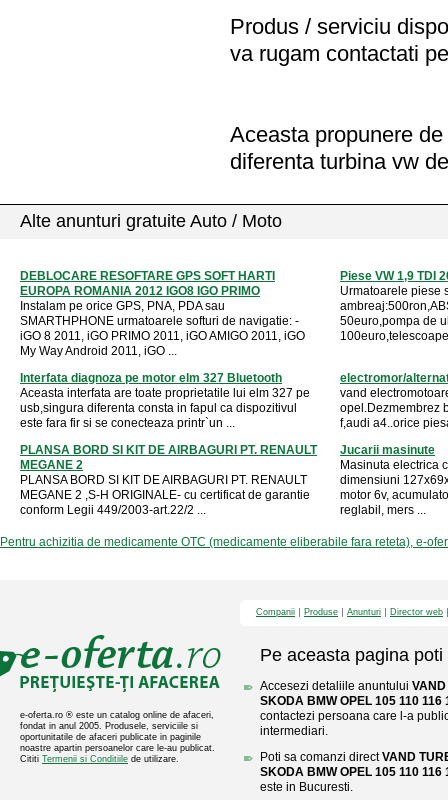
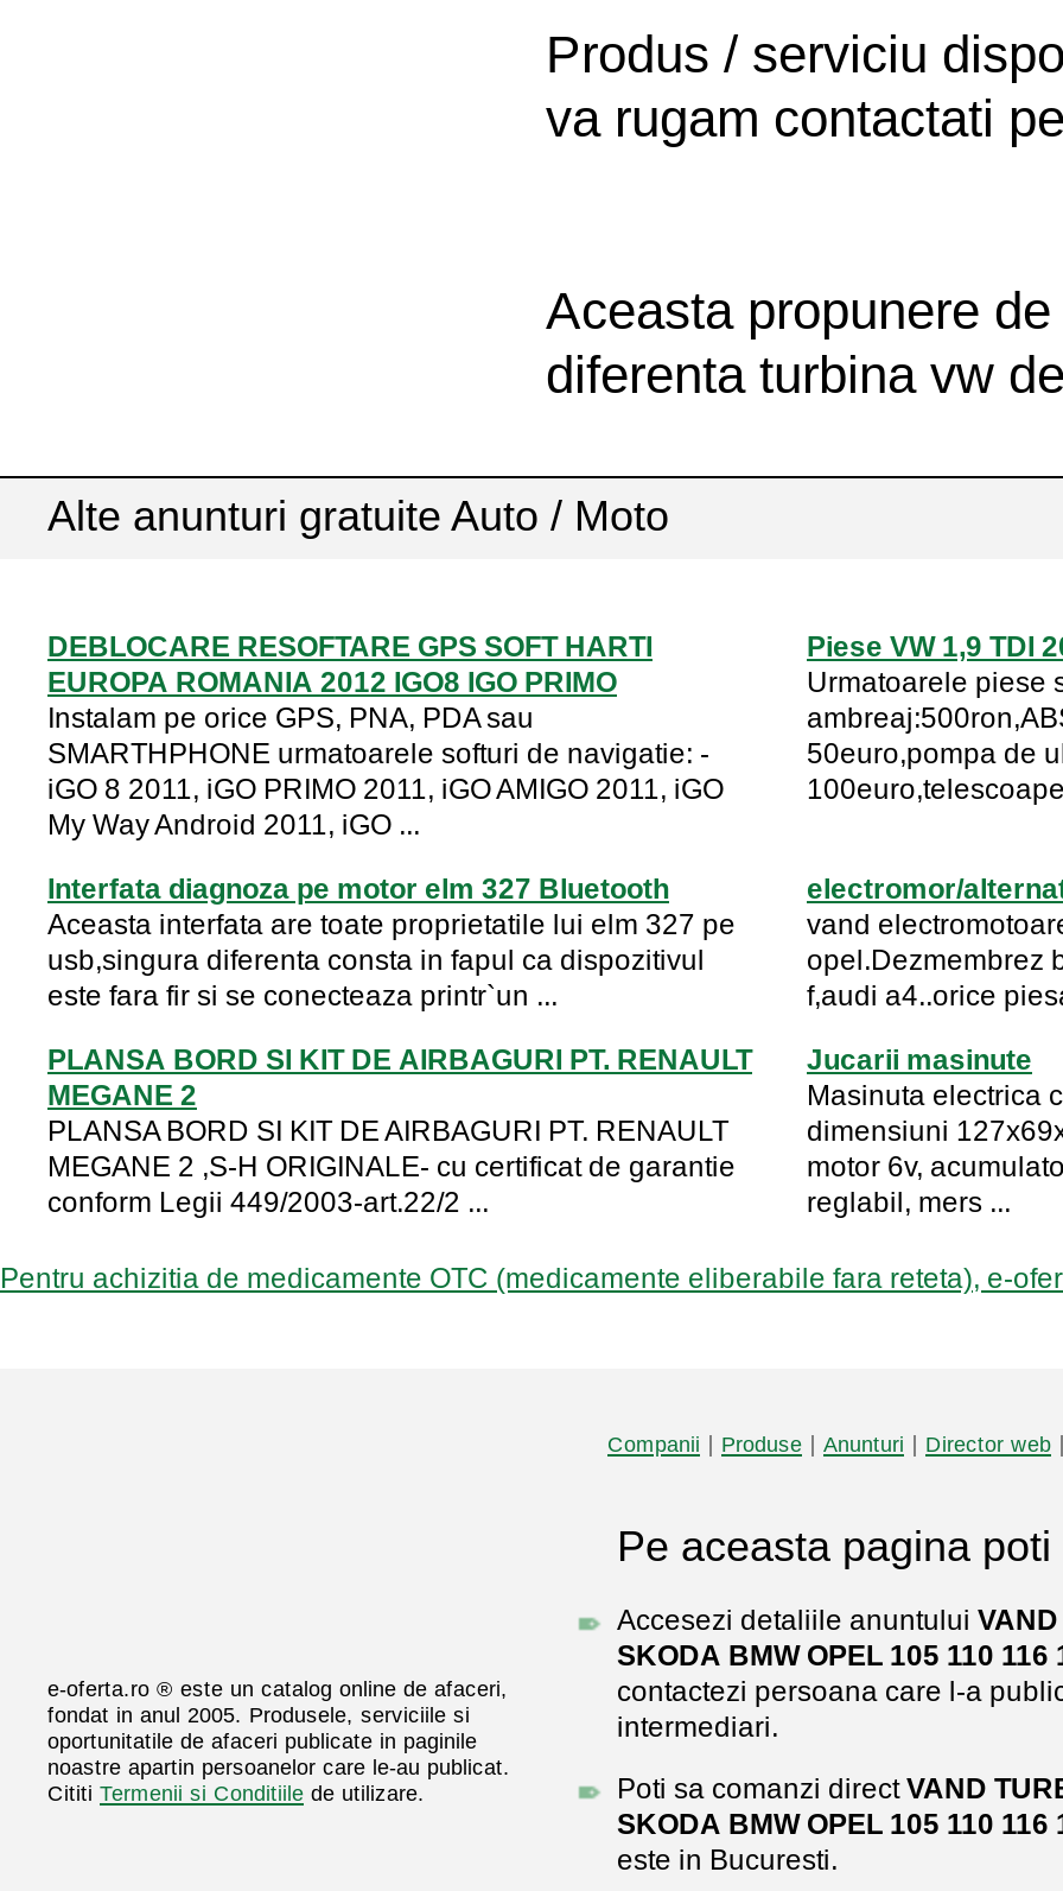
[3,634,222,693] [image] -> none

